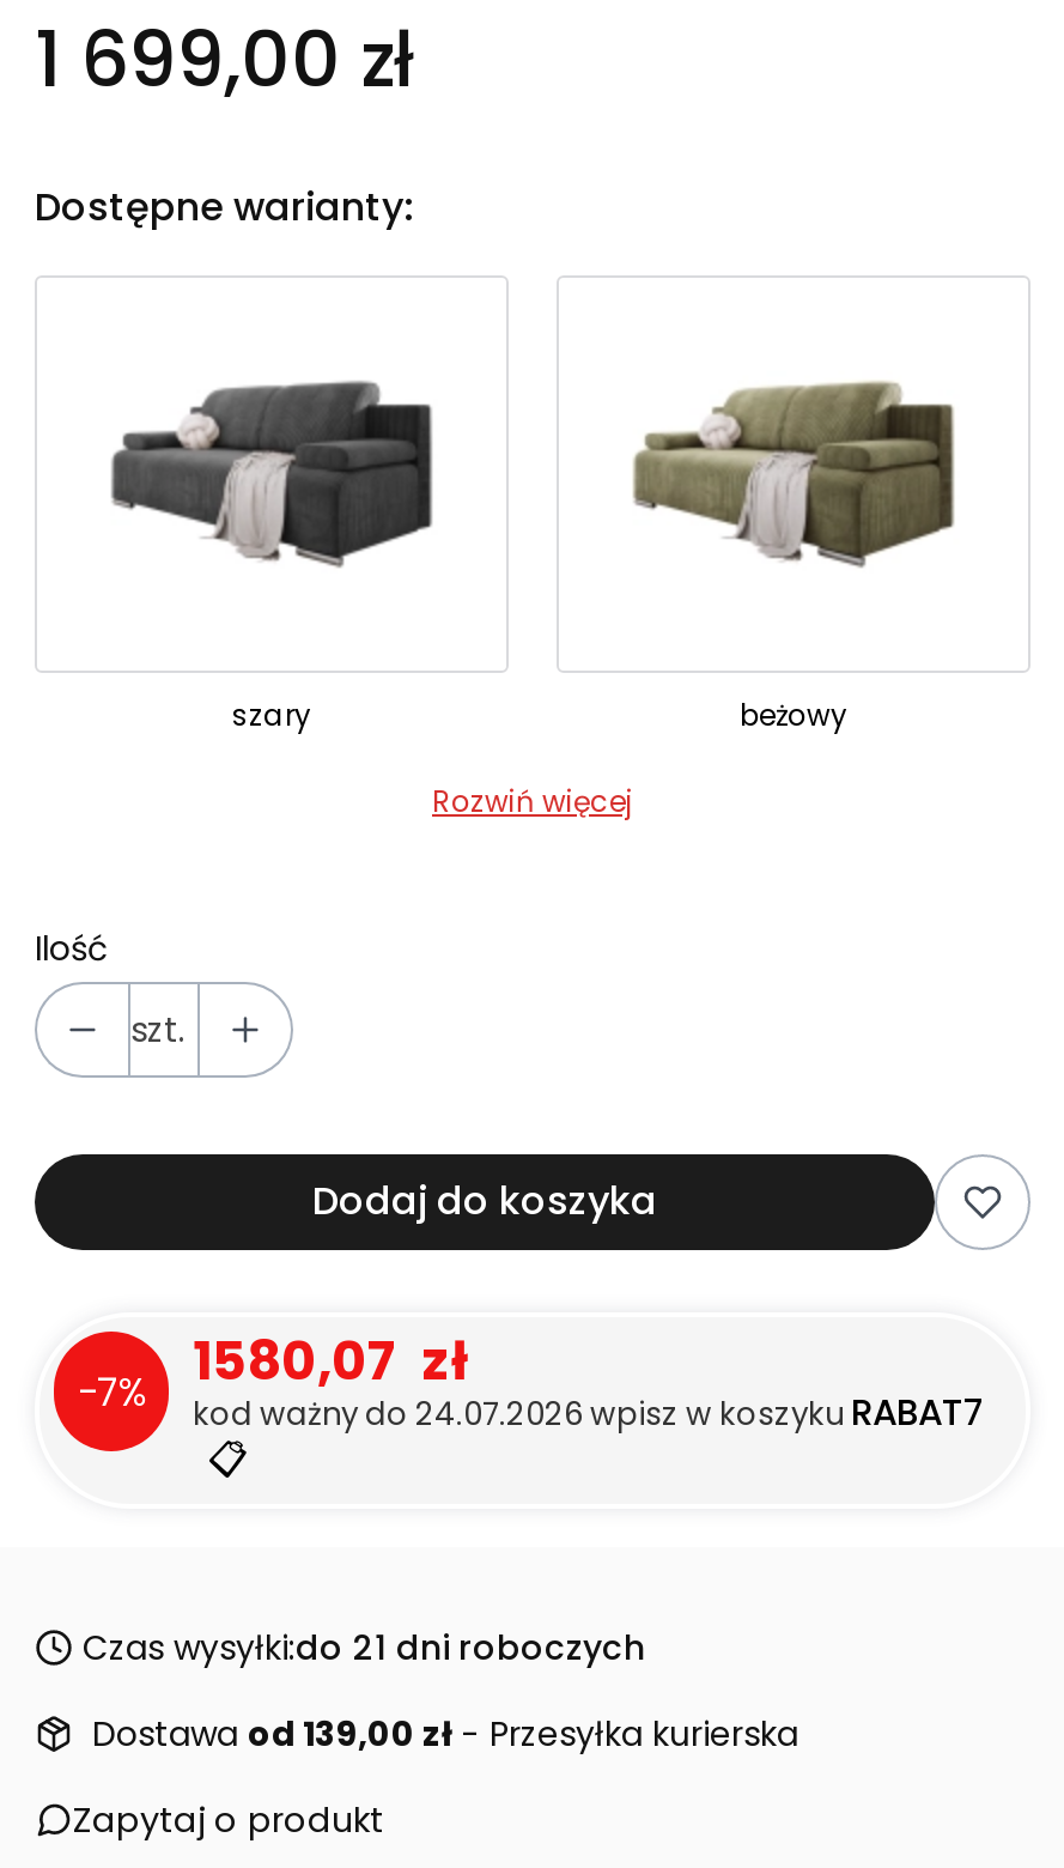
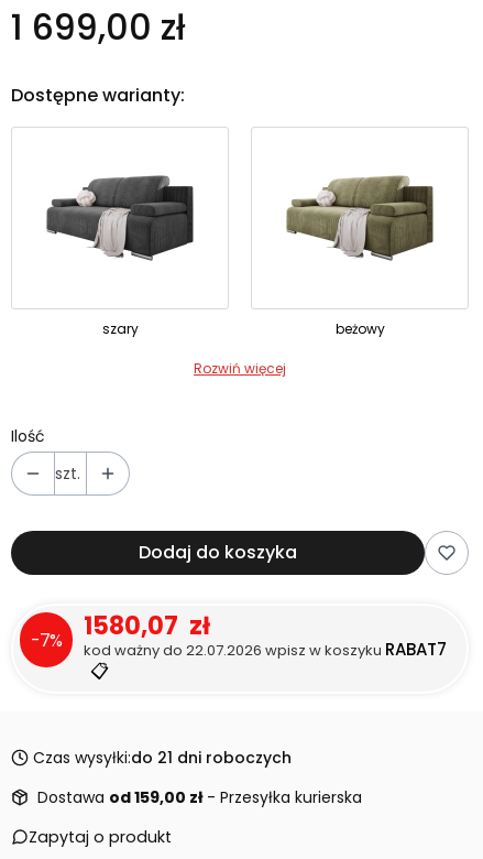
[193,1387,985,1437] kod ważny do 24.07.2026 wpisz w koszyku RABAT7 -> [84,638,447,661] kod ważny do 22.07.2026 wpisz w koszyku RABAT7
[92,1710,798,1758] Dostawa od 139,00 zł - Przesyłka kurierska -> [37,786,362,808] Dostawa od 159,00 zł - Przesyłka kurierska

